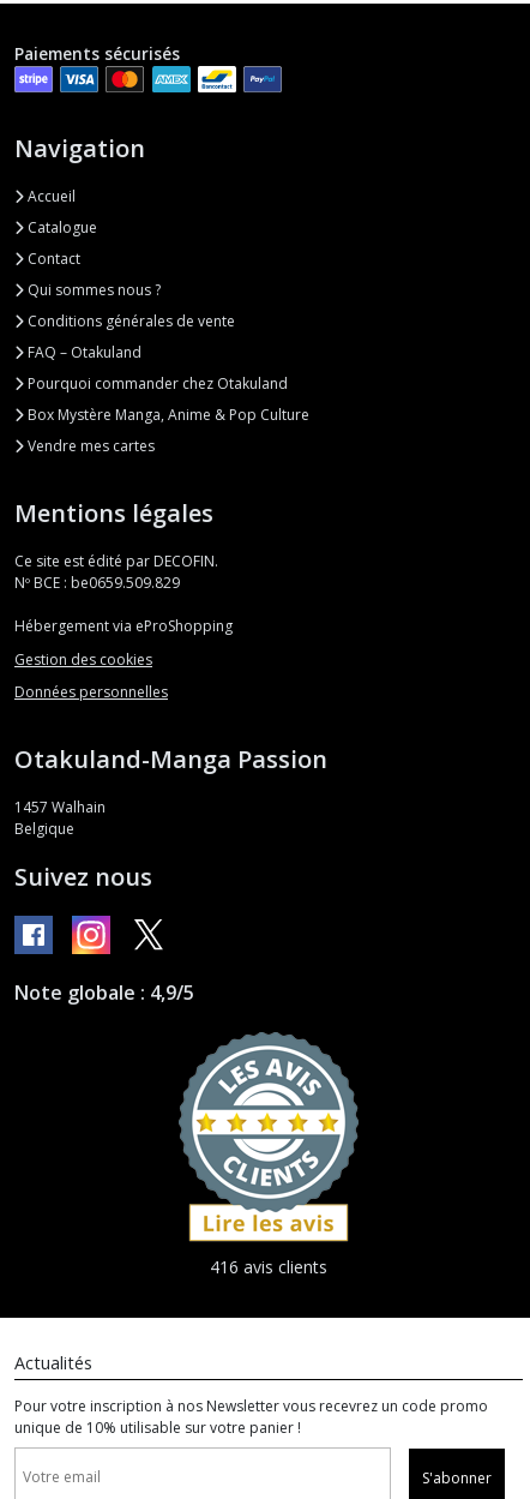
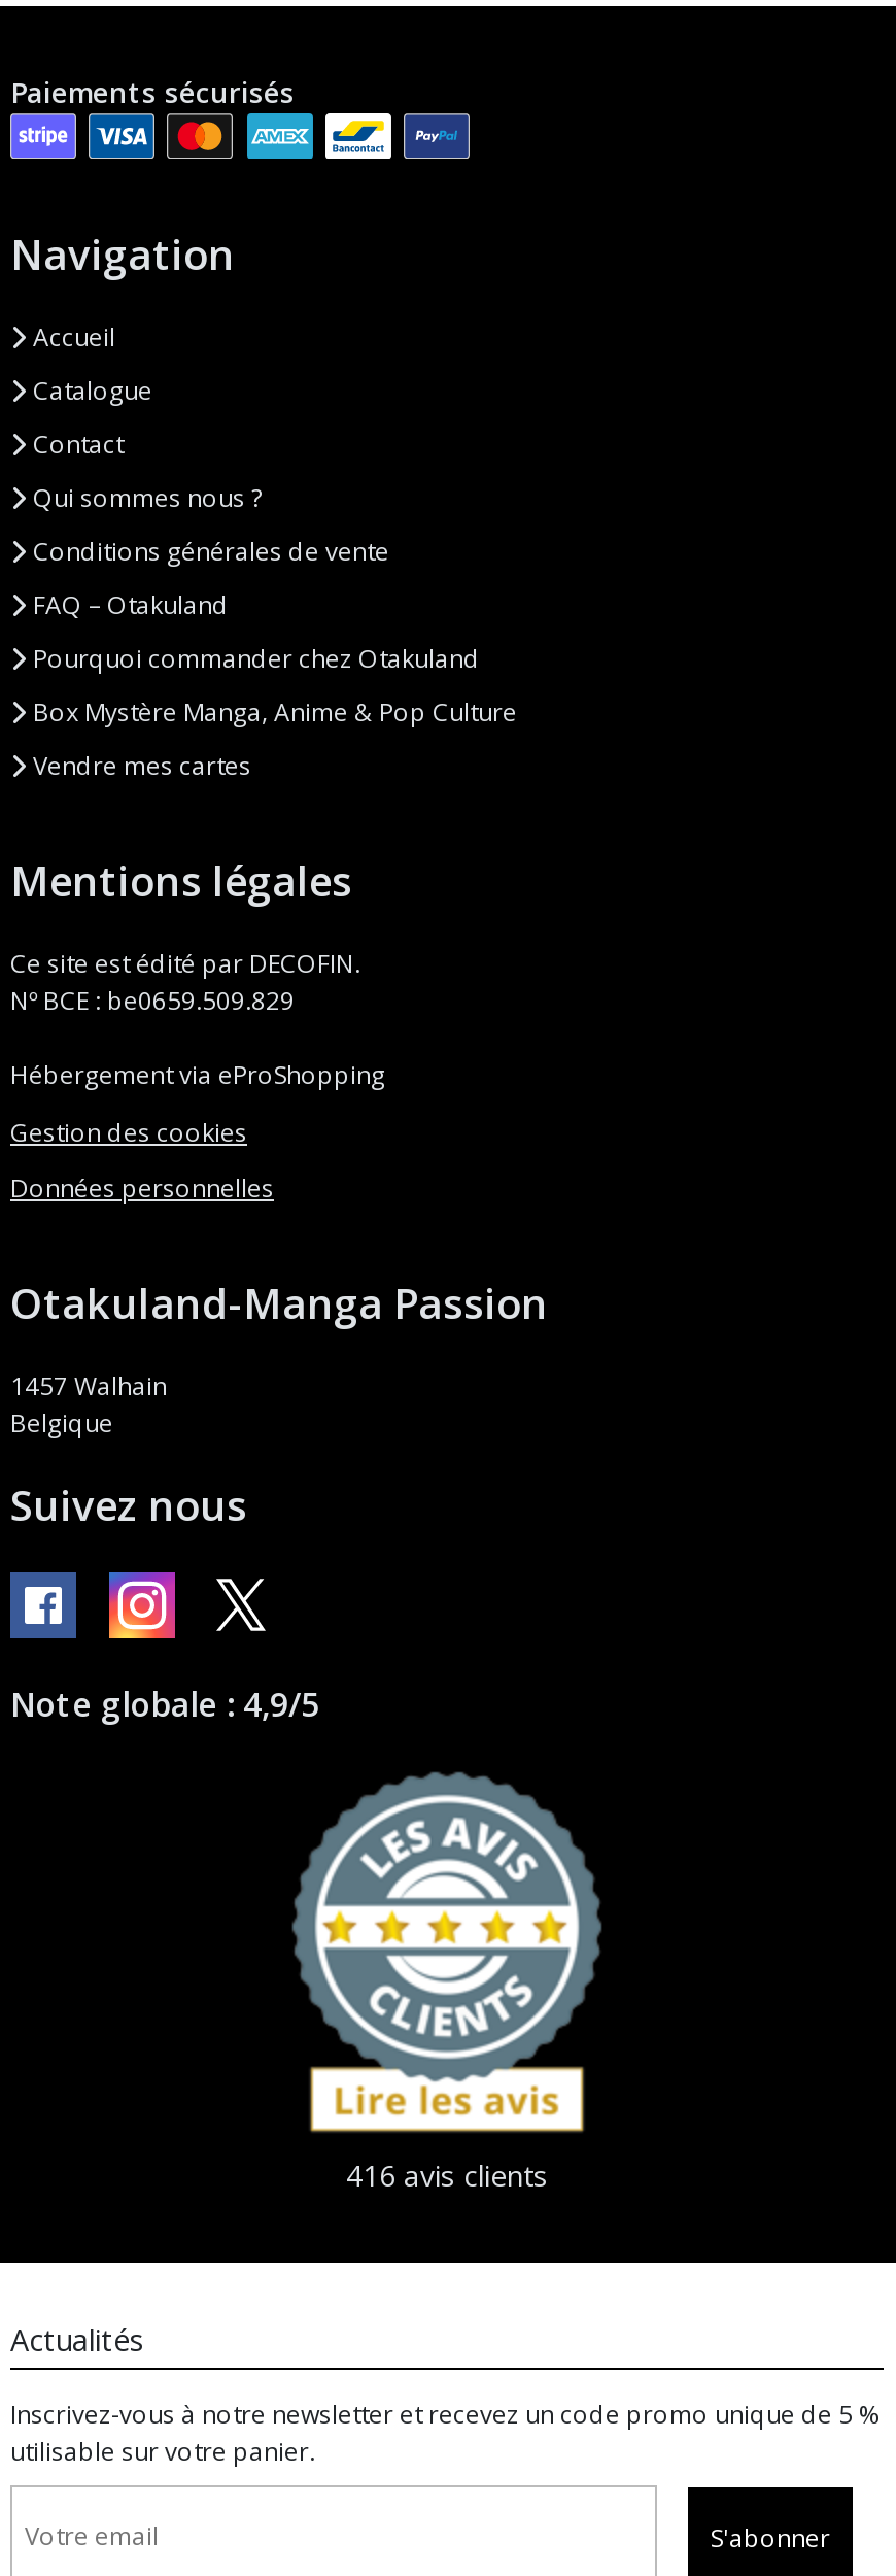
[14,1396,488,1438] Pour votre inscription à nos Newsletter vous recevrez un code promo | unique de 10% utilisable sur votre panier ! -> [10,2396,882,2468] Inscrivez-vous à notre newsletter et recevez un code promo unique de 5 % | utilisable sur votre panier.

